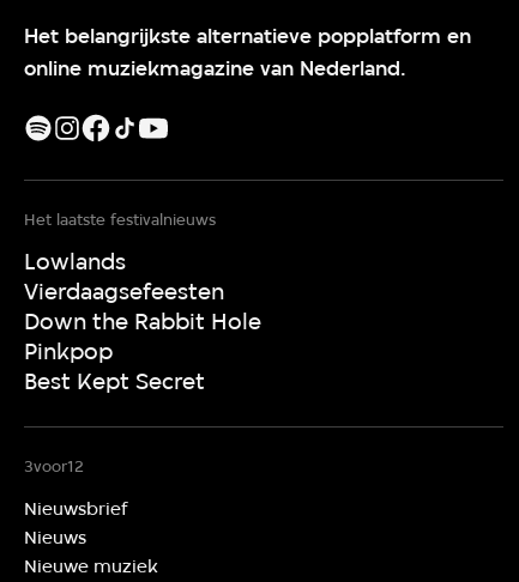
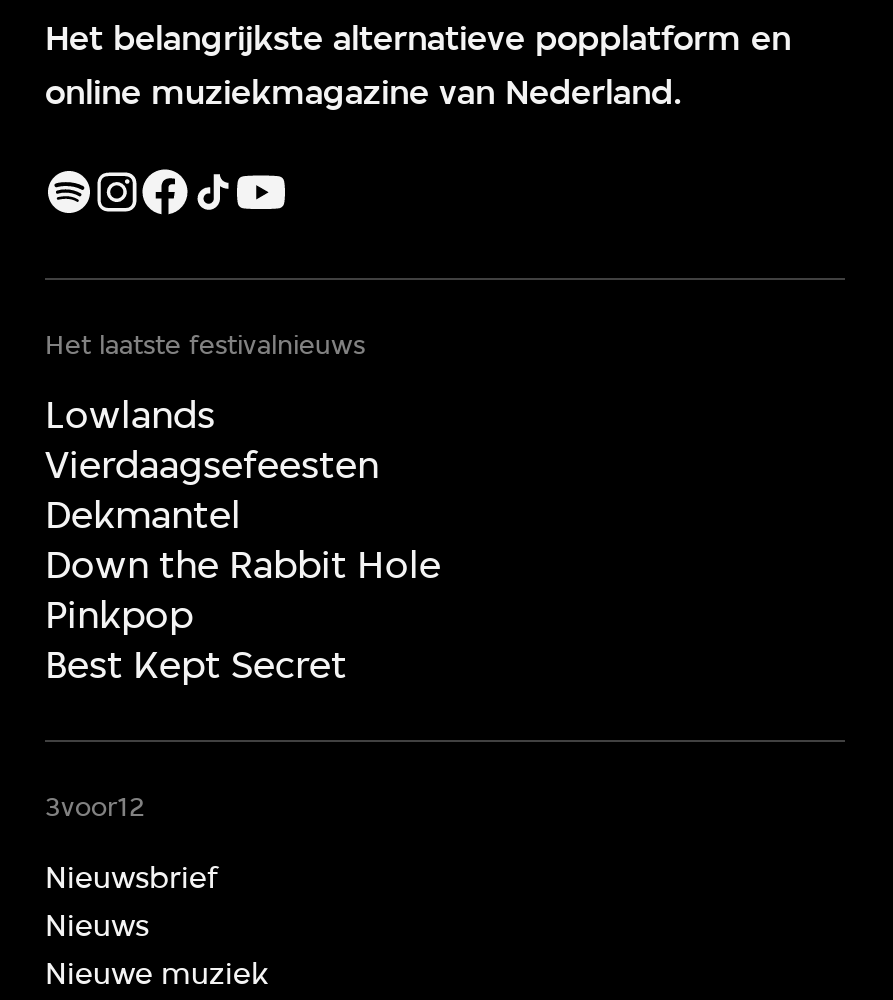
none -> [45,492,241,538] Dekmantel

